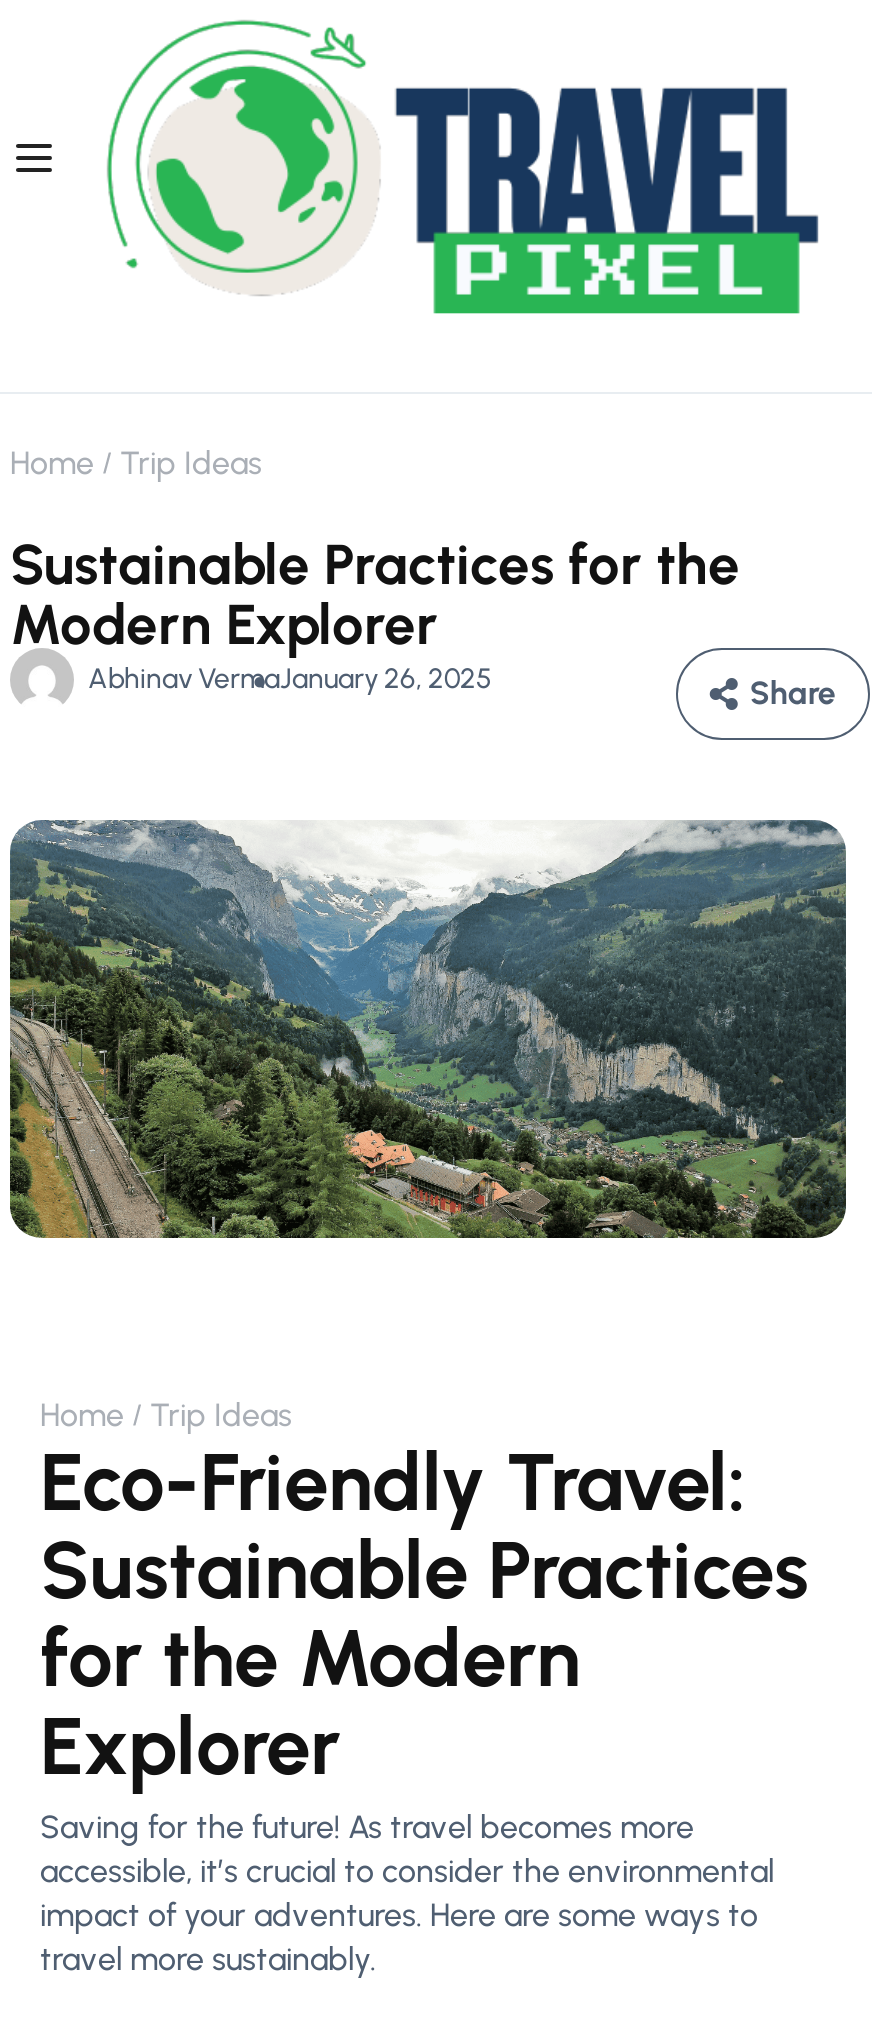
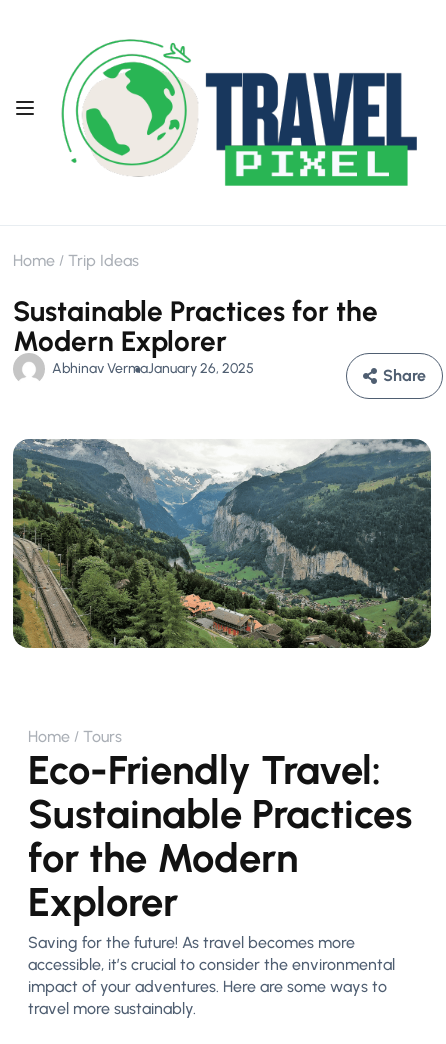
[150,1395,292,1433] Trip Ideas -> [83,726,122,745] Tours

